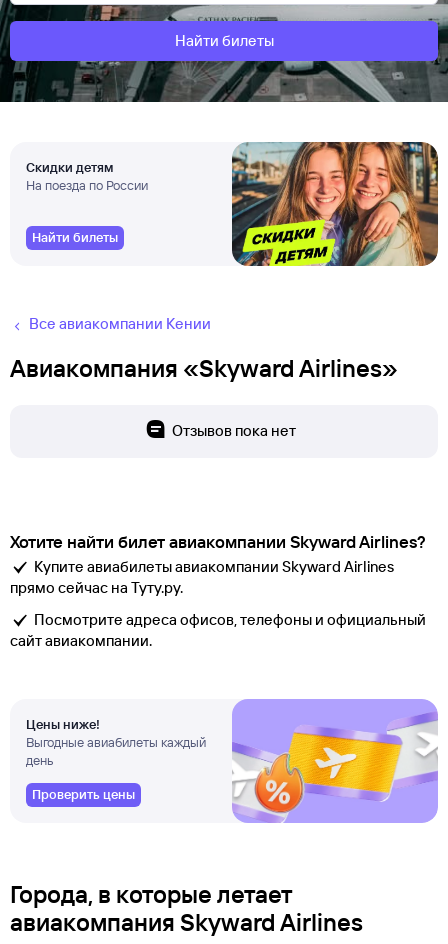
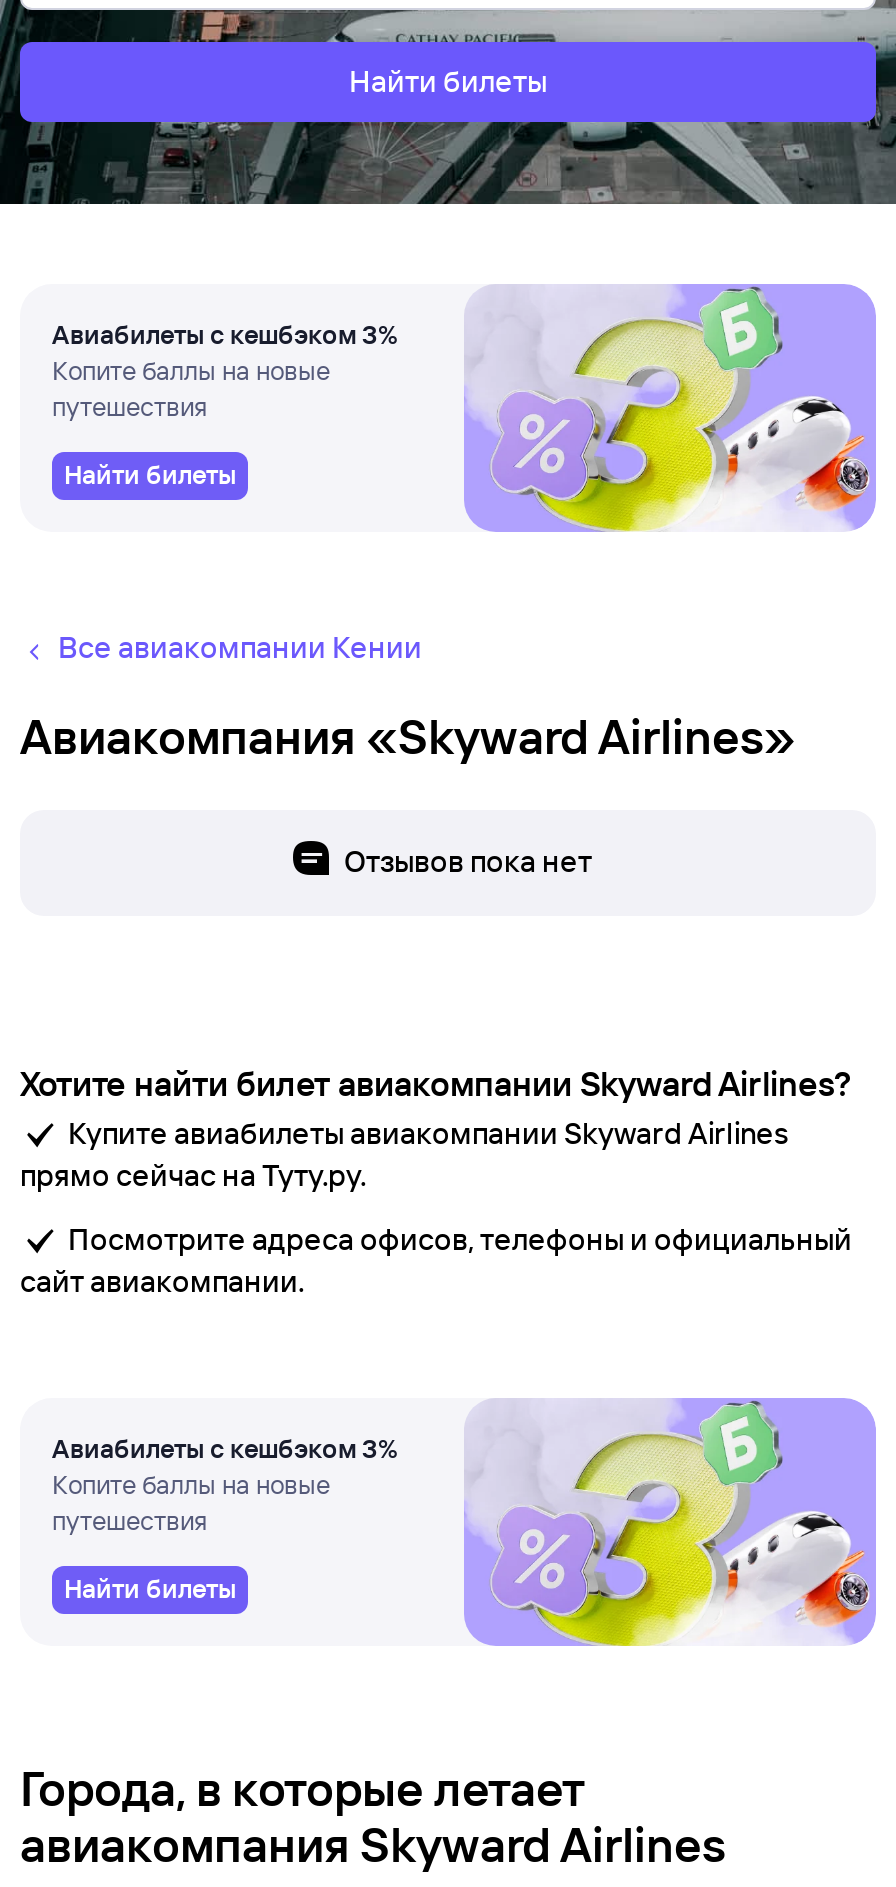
[231,141,439,267] [image] -> [464,284,876,532] [image]
[26,159,148,193] Скидки детям | На поезда по России -> [52,318,398,422] Авиабилеты с кешбэком 3% | Копите баллы на новые | путешествия
[26,699,438,823] [image] | Цены ниже! | Выгодные авиабилеты каждый | день -> [52,1400,876,1648] [image] | Авиабилеты с кешбэком 3% | Копите баллы на новые | путешествия
[32,786,135,802] Проверить цены -> [64,1572,236,1604] Найти билеты

